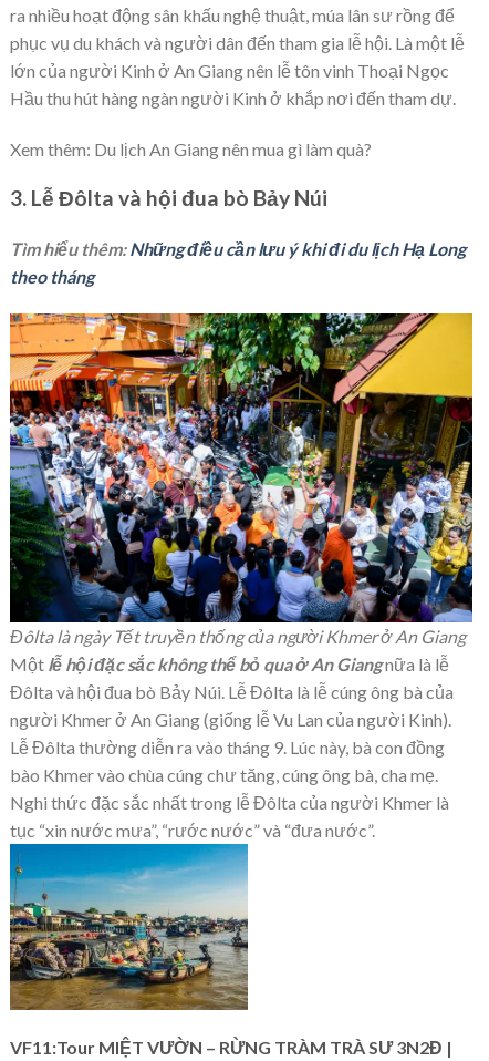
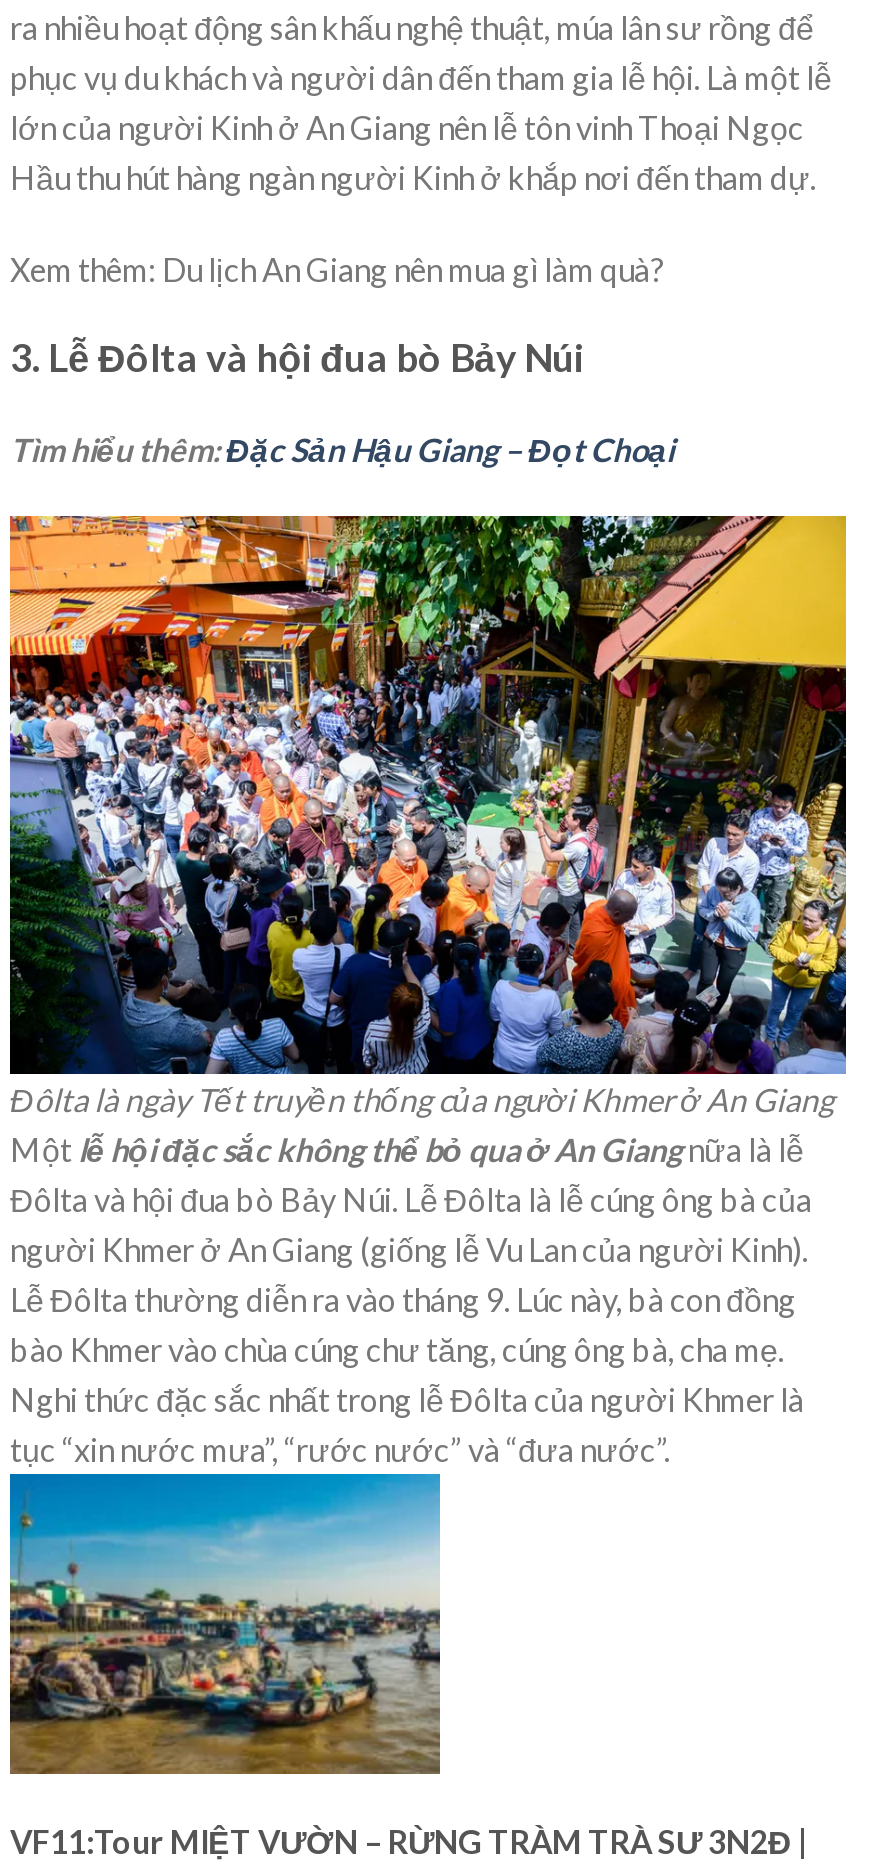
[10,238,466,287] Tìm hiểu thêm:Những điều cần lưu ý khi đi du lịch Hạ Long | theo tháng -> [10,430,674,468] Tìm hiểu thêm:Đặc Sản Hậu Giang – Đọt Choại

